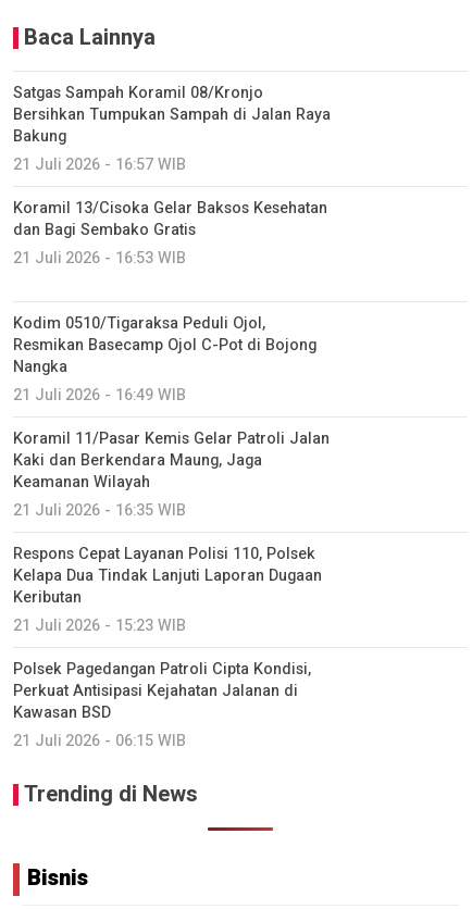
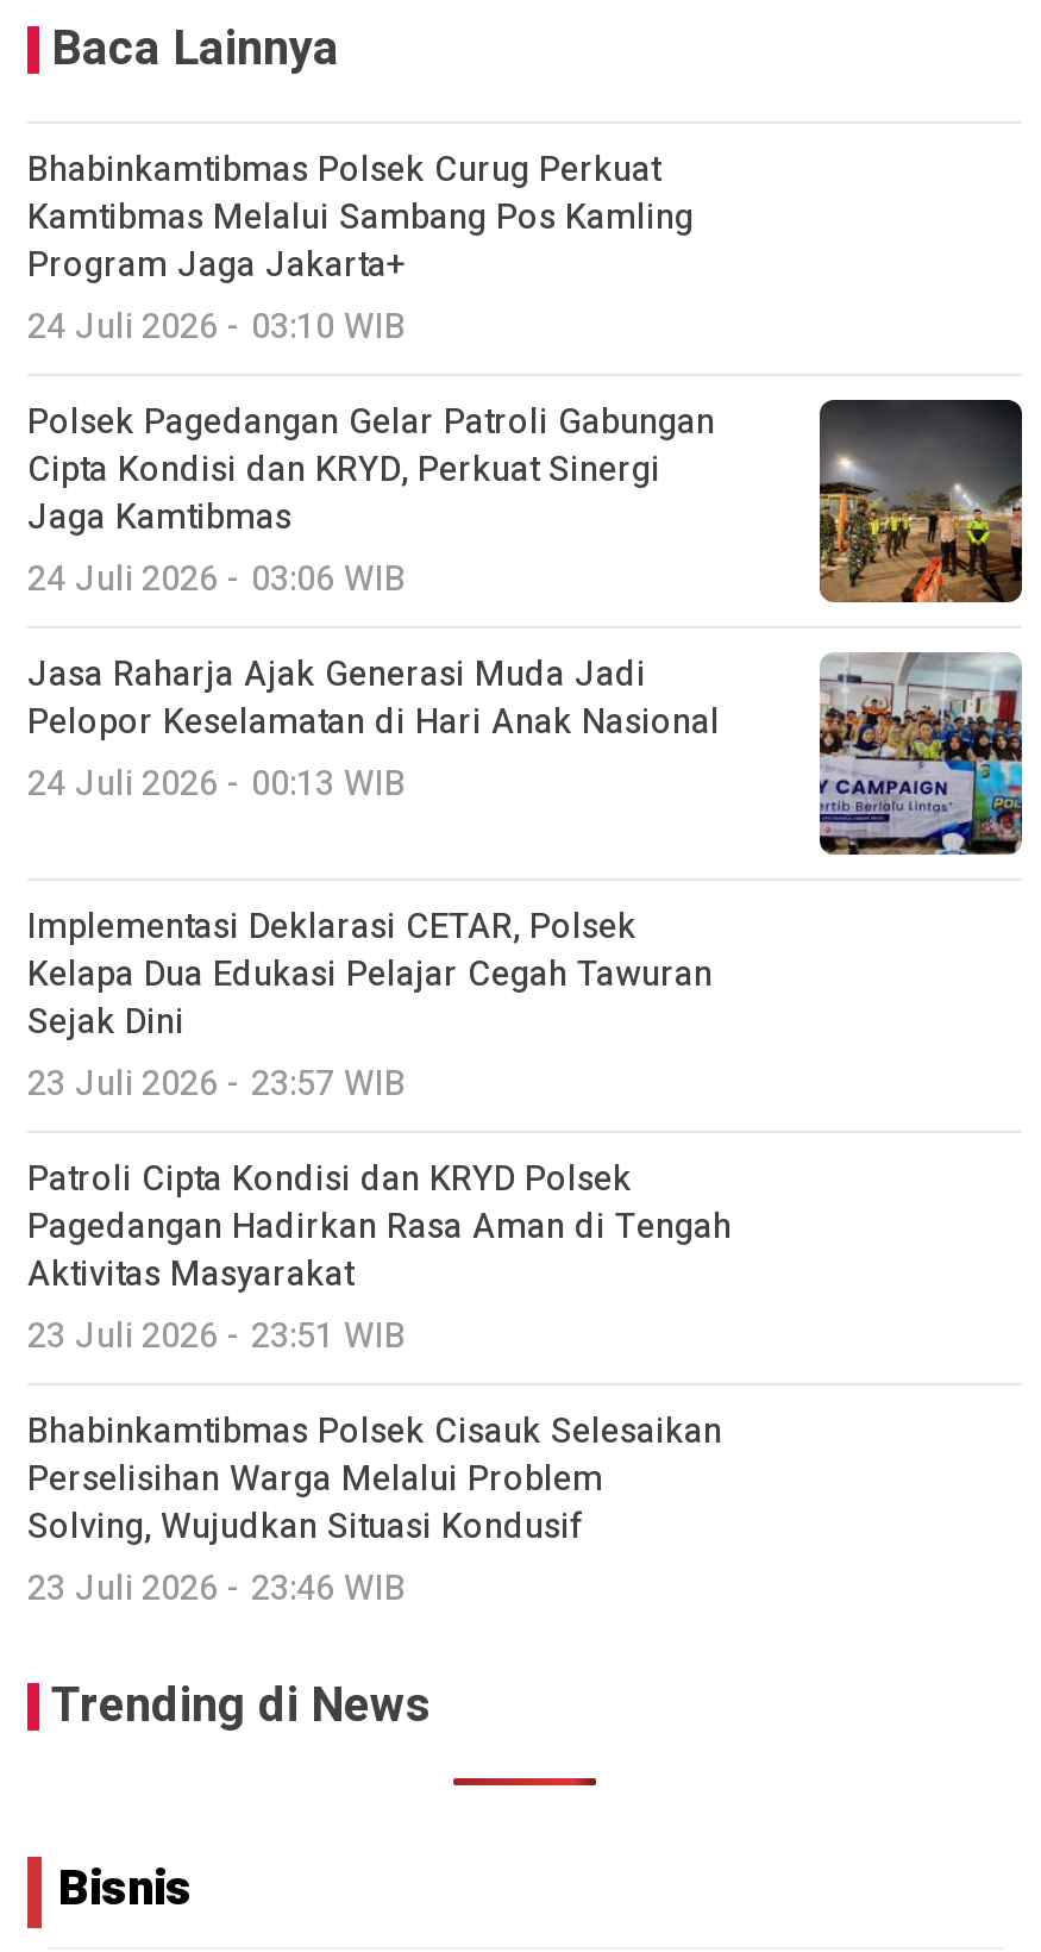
none -> [817,398,1024,605] [image]
none -> [817,650,1024,857] [image]
[13,82,331,176] Satgas Sampah Koramil 08/Kronjo | Bersihkan Tumpukan Sampah di Jalan Raya | Bakung | 21 Juli 2026 - 16:57 WIB -> [27,145,694,353] Bhabinkamtibmas Polsek Curug Perkuat | Kamtibmas Melalui Sambang Pos Kamling | Program Jaga Jakarta+ | 24 Juli 2026 - 03:10 WIB
[13,197,327,270] Koramil 13/Cisoka Gelar Baksos Kesehatan | dan Bagi Sembako Gratis | 21 Juli 2026 - 16:53 WIB -> [27,398,715,605] Polsek Pagedangan Gelar Patroli Gabungan | Cipta Kondisi dan KRYD, Perkuat Sinergi | Jaga Kamtibmas | 24 Juli 2026 - 03:06 WIB
[13,312,316,407] Kodim 0510/Tigaraksa Peduli Ojol, | Resmikan Basecamp Ojol C-Pot di Bojong | Nangka | 21 Juli 2026 - 16:49 WIB -> [27,650,720,810] Jasa Raharja Ajak Generasi Muda Jadi | Pelopor Keselamatan di Hari Anak Nasional | 24 Juli 2026 - 00:13 WIB
[13,427,330,522] Koramil 11/Pasar Kemis Gelar Patroli Jalan | Kaki dan Berkendara Maung, Jaga | Keamanan Wilayah | 21 Juli 2026 - 16:35 WIB -> [27,902,713,1110] Implementasi Deklarasi CETAR, Polsek | Kelapa Dua Edukasi Pelajar Cegah Tawuran | Sejak Dini | 23 Juli 2026 - 23:57 WIB
[13,543,322,637] Respons Cepat Layanan Polisi 110, Polsek | Kelapa Dua Tindak Lanjuti Laporan Dugaan | Keributan | 21 Juli 2026 - 15:23 WIB -> [27,1155,732,1362] Patroli Cipta Kondisi dan KRYD Polsek | Pagedangan Hadirkan Rasa Aman di Tengah | Aktivitas Masyarakat | 23 Juli 2026 - 23:51 WIB
[13,658,311,753] Polsek Pagedangan Patroli Cipta Kondisi, | Perkuat Antisipasi Kejahatan Jalanan di | Kawasan BSD | 21 Juli 2026 - 06:15 WIB -> [27,1407,722,1614] Bhabinkamtibmas Polsek Cisauk Selesaikan | Perselisihan Warga Melalui Problem | Solving, Wujudkan Situasi Kondusif | 23 Juli 2026 - 23:46 WIB

